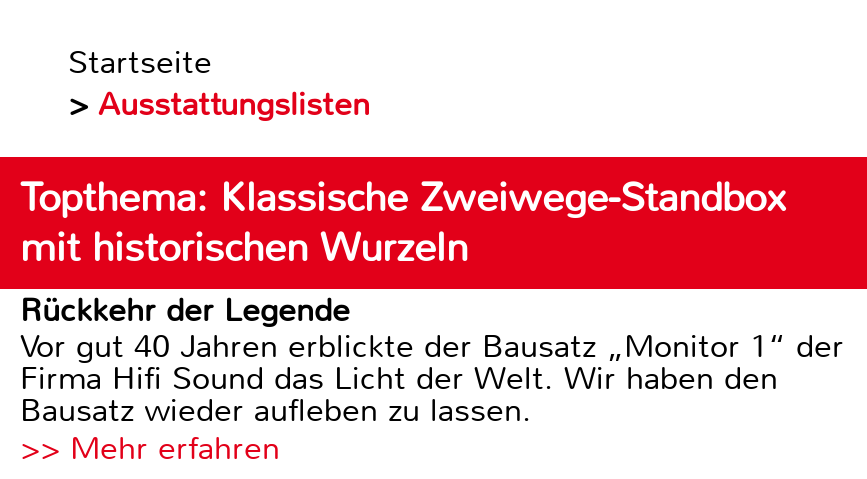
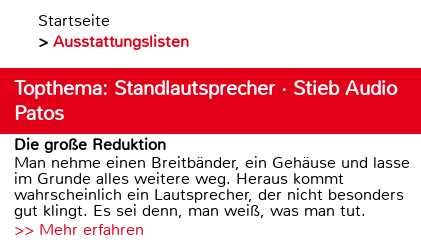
[20,173,844,431] Topthema: Klassische Zweiwege-Standbox | mit historischen Wurzeln | Rückkehr der Legende | Vor gut 40 Jahren erblickte der Bausatz „Monitor 1“ der | Firma Hifi Sound das Licht der Welt. Wir haben den | Bausatz wieder aufleben zu lassen. -> [14,76,410,221] Topthema: Standlautsprecher · Stieb Audio | Patos | Die große Reduktion | Man nehme einen Breitbänder, ein Gehäuse und lasse | im Grunde alles weitere weg. Heraus kommt | wahrscheinlich ein Lautsprecher, der nicht besonders | gut klingt. Es sei denn, man weiß, was man tut.

